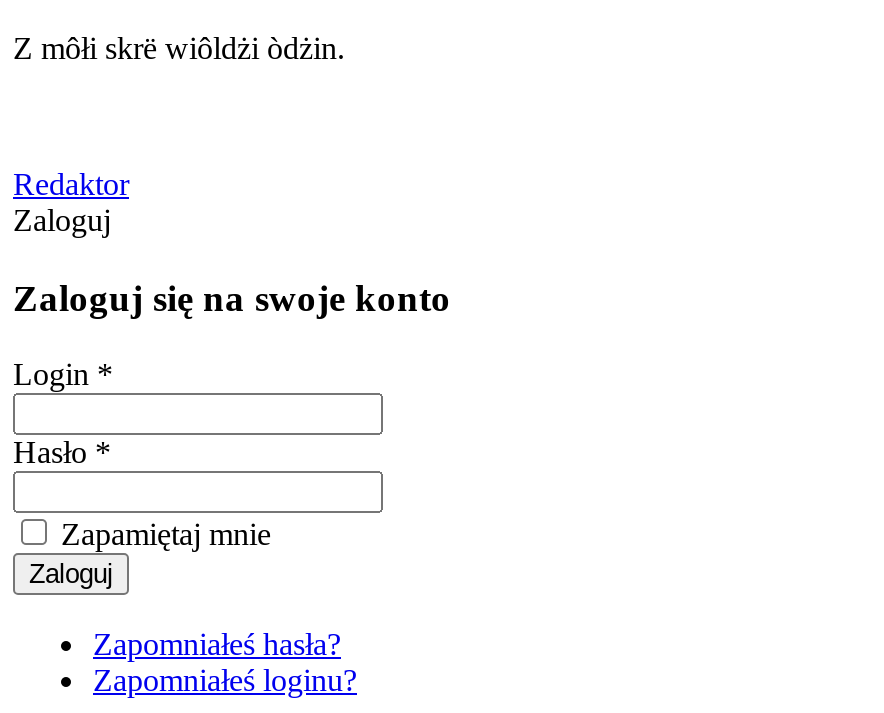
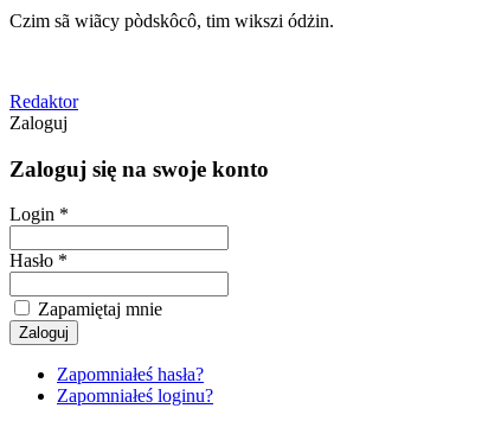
[13,31,345,65] Z môłi skrë wiôldżi òdżin. -> [9,11,334,31] Czim sã wiãcy pòdskôcô, tim wikszi ódżin.

